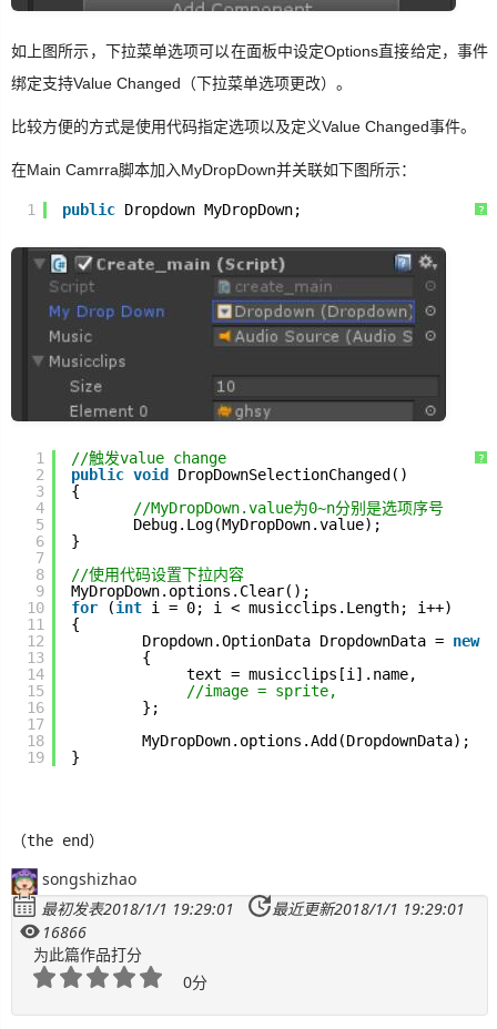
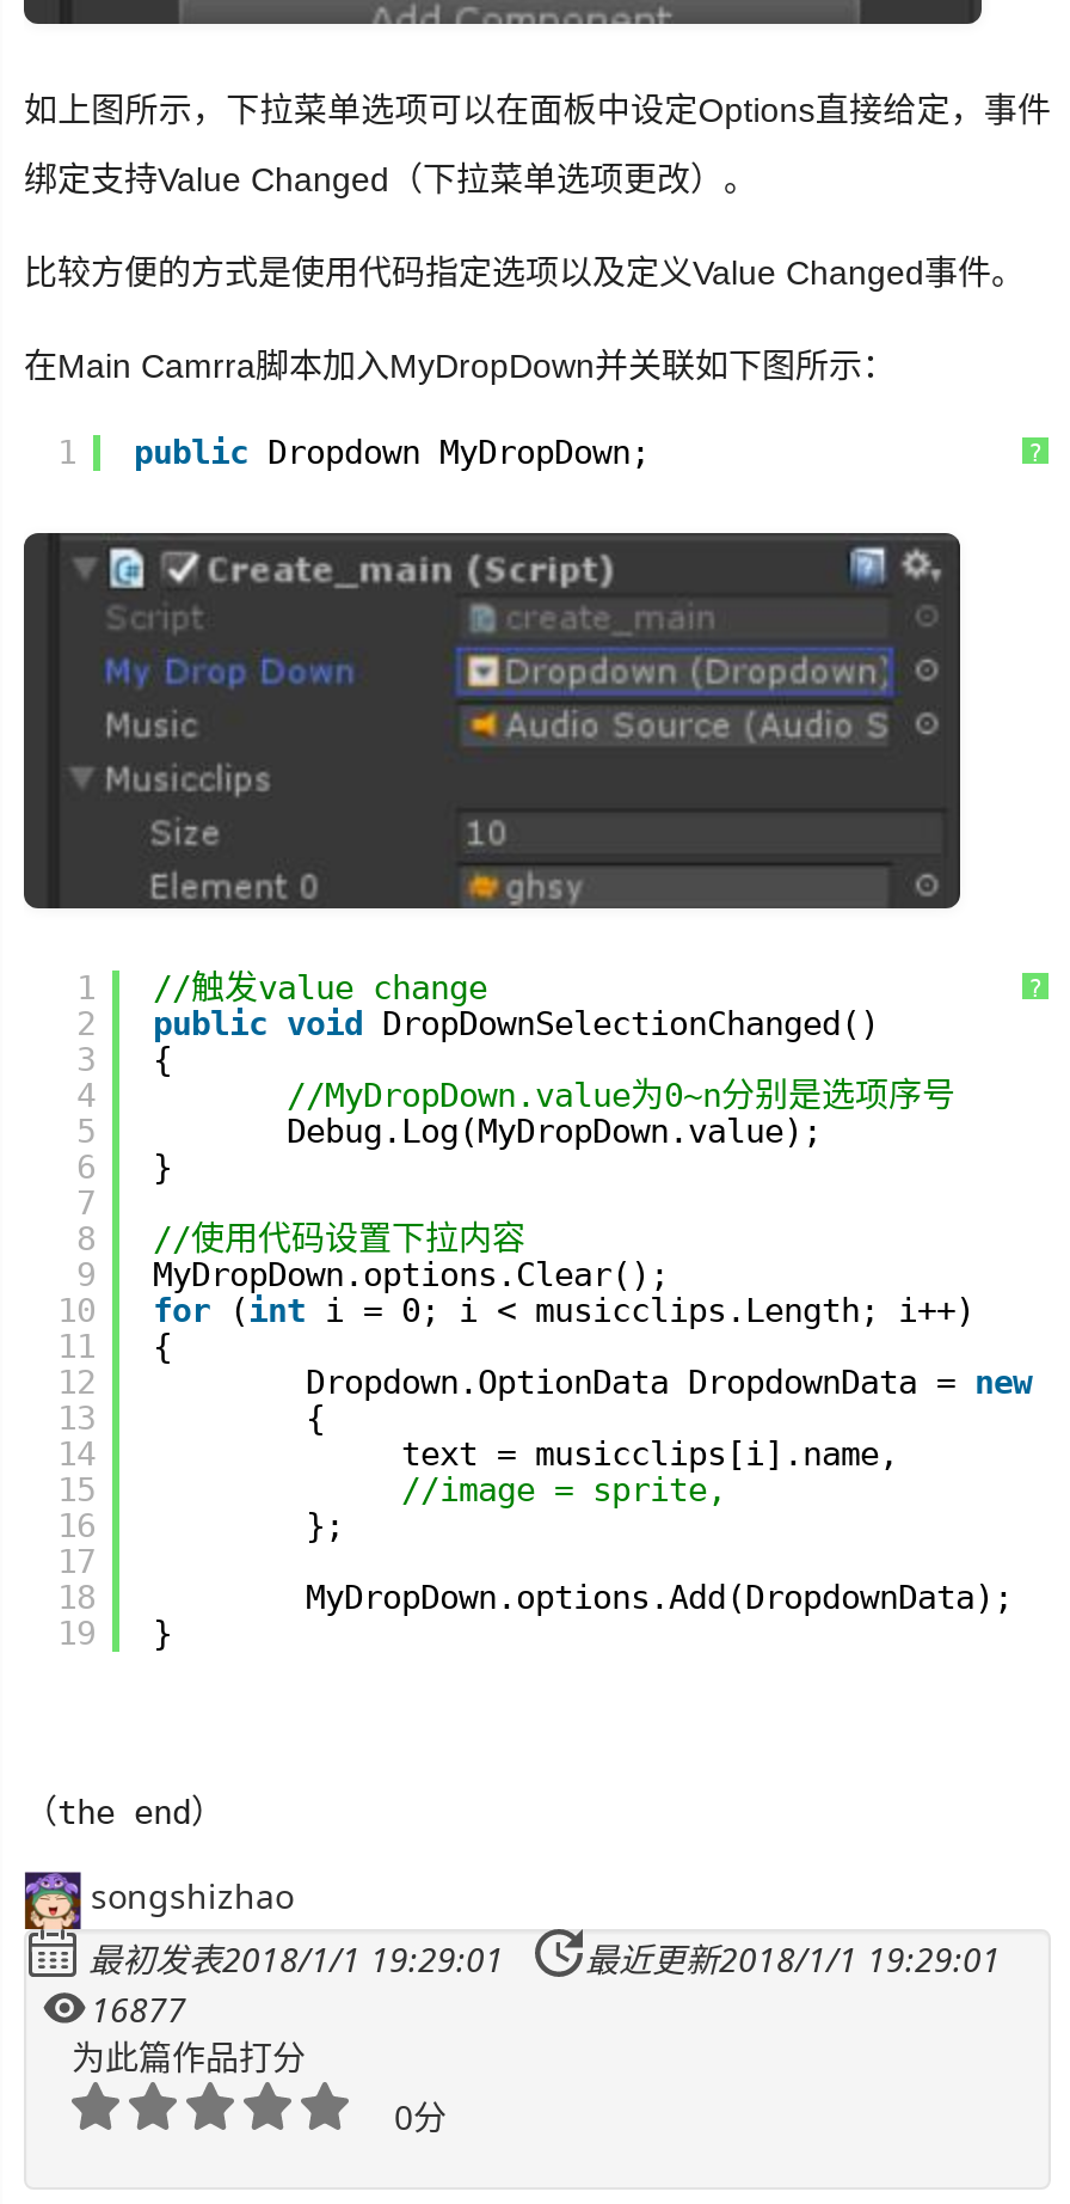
[38,921,87,943] 16866 -> [81,1986,186,2032] 16877

